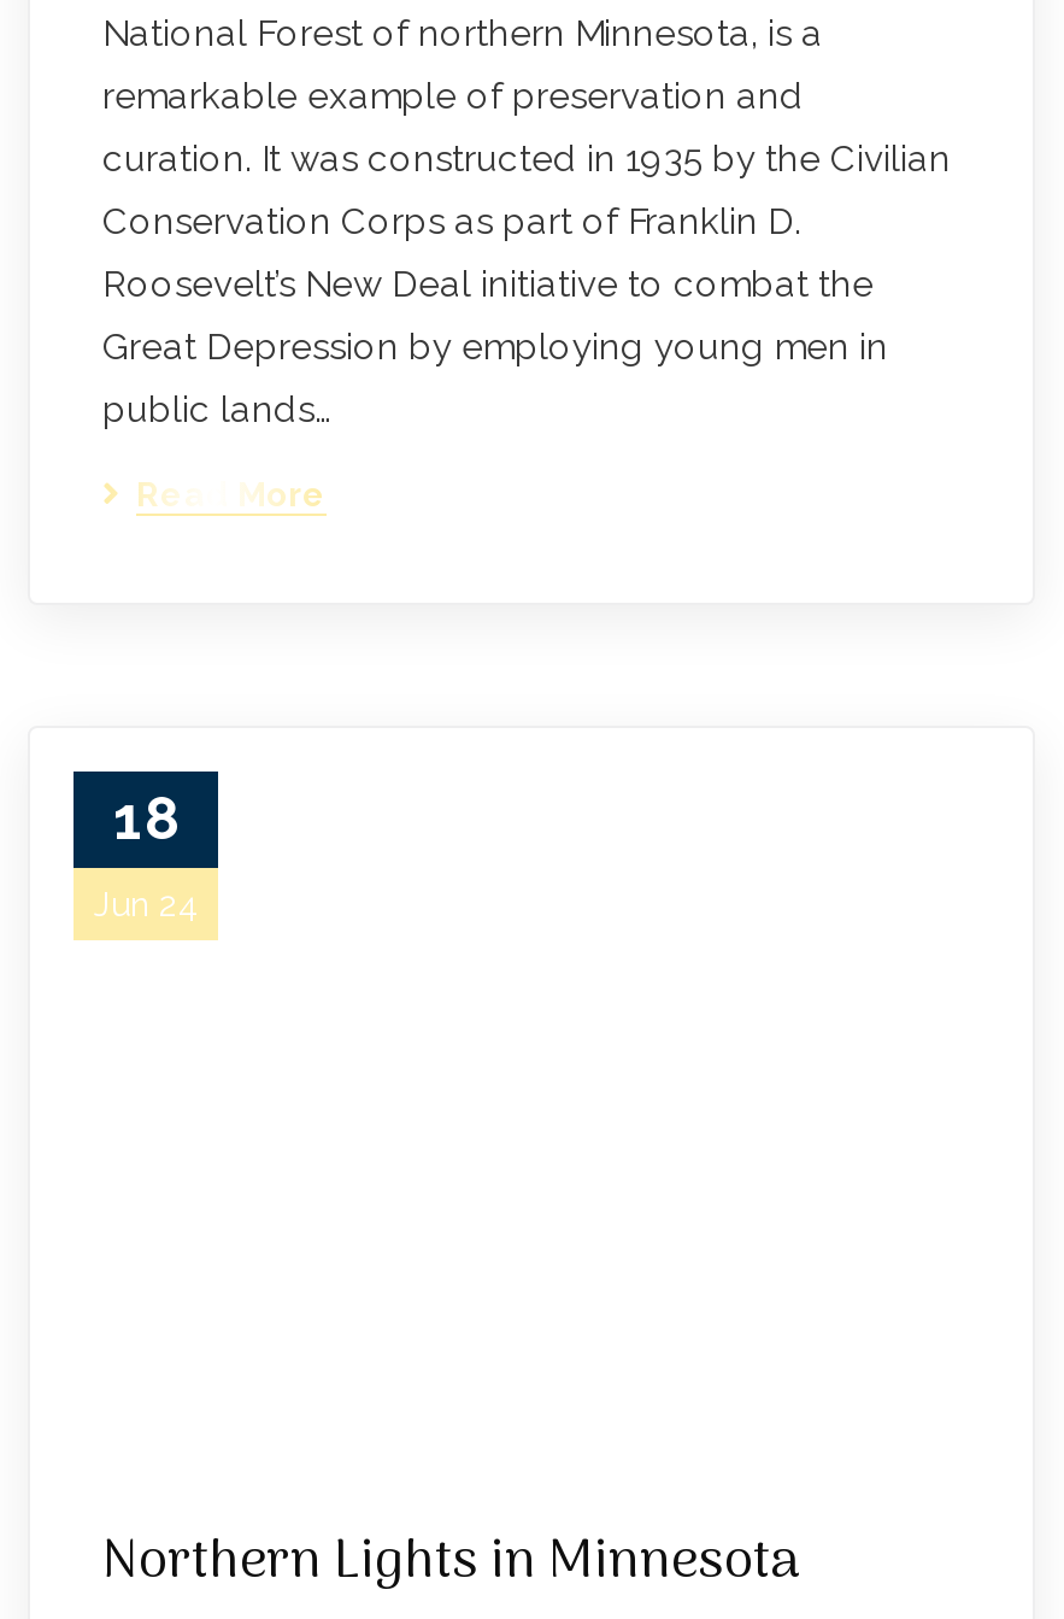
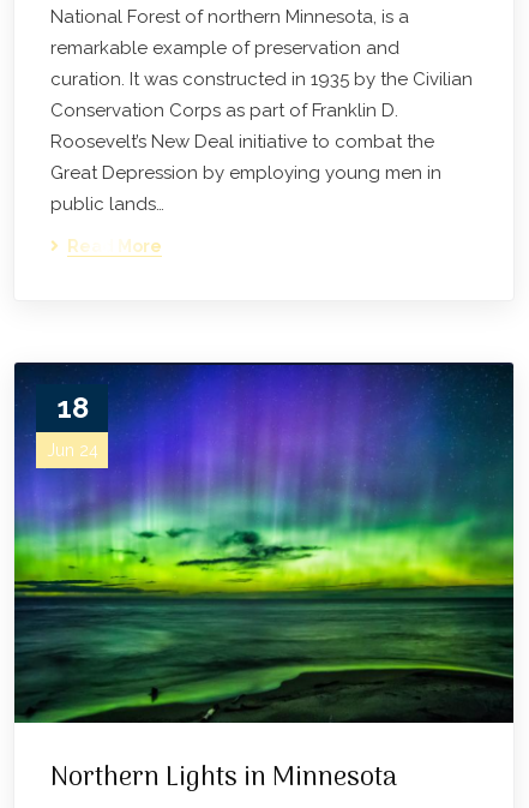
none -> [13,361,515,724] [image]

